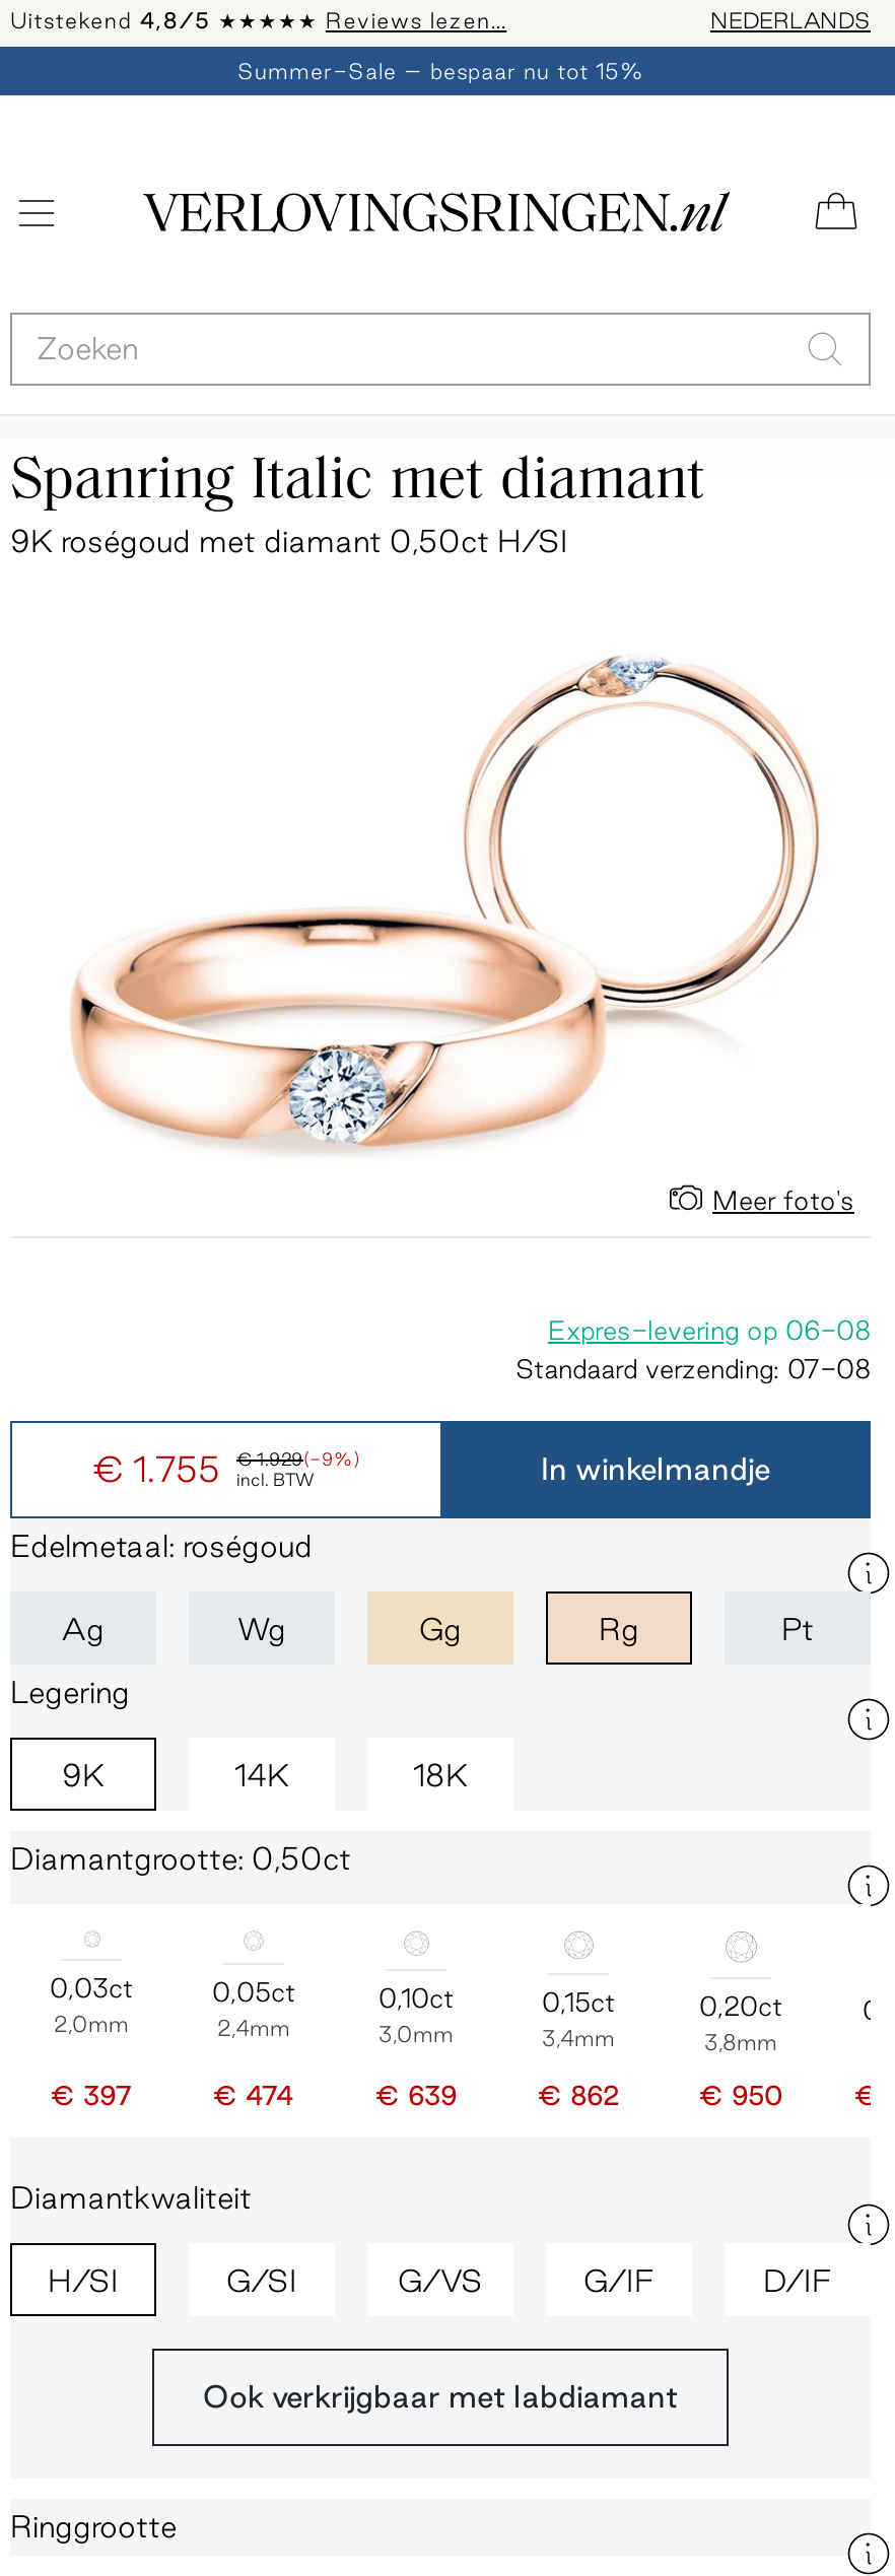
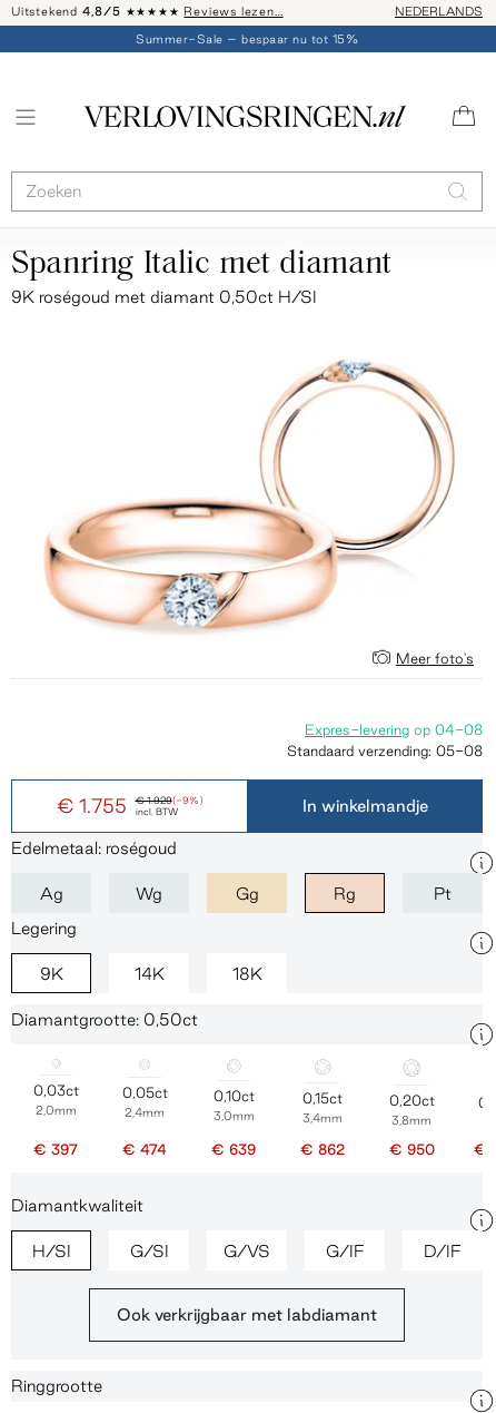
[548,1315,871,1344] Expres-levering op 06-08 -> [305,722,483,737] Expres-levering op 04-08
[515,1354,871,1382] Standaard verzending: 07-08 -> [287,743,483,758] Standaard verzending: 05-08

